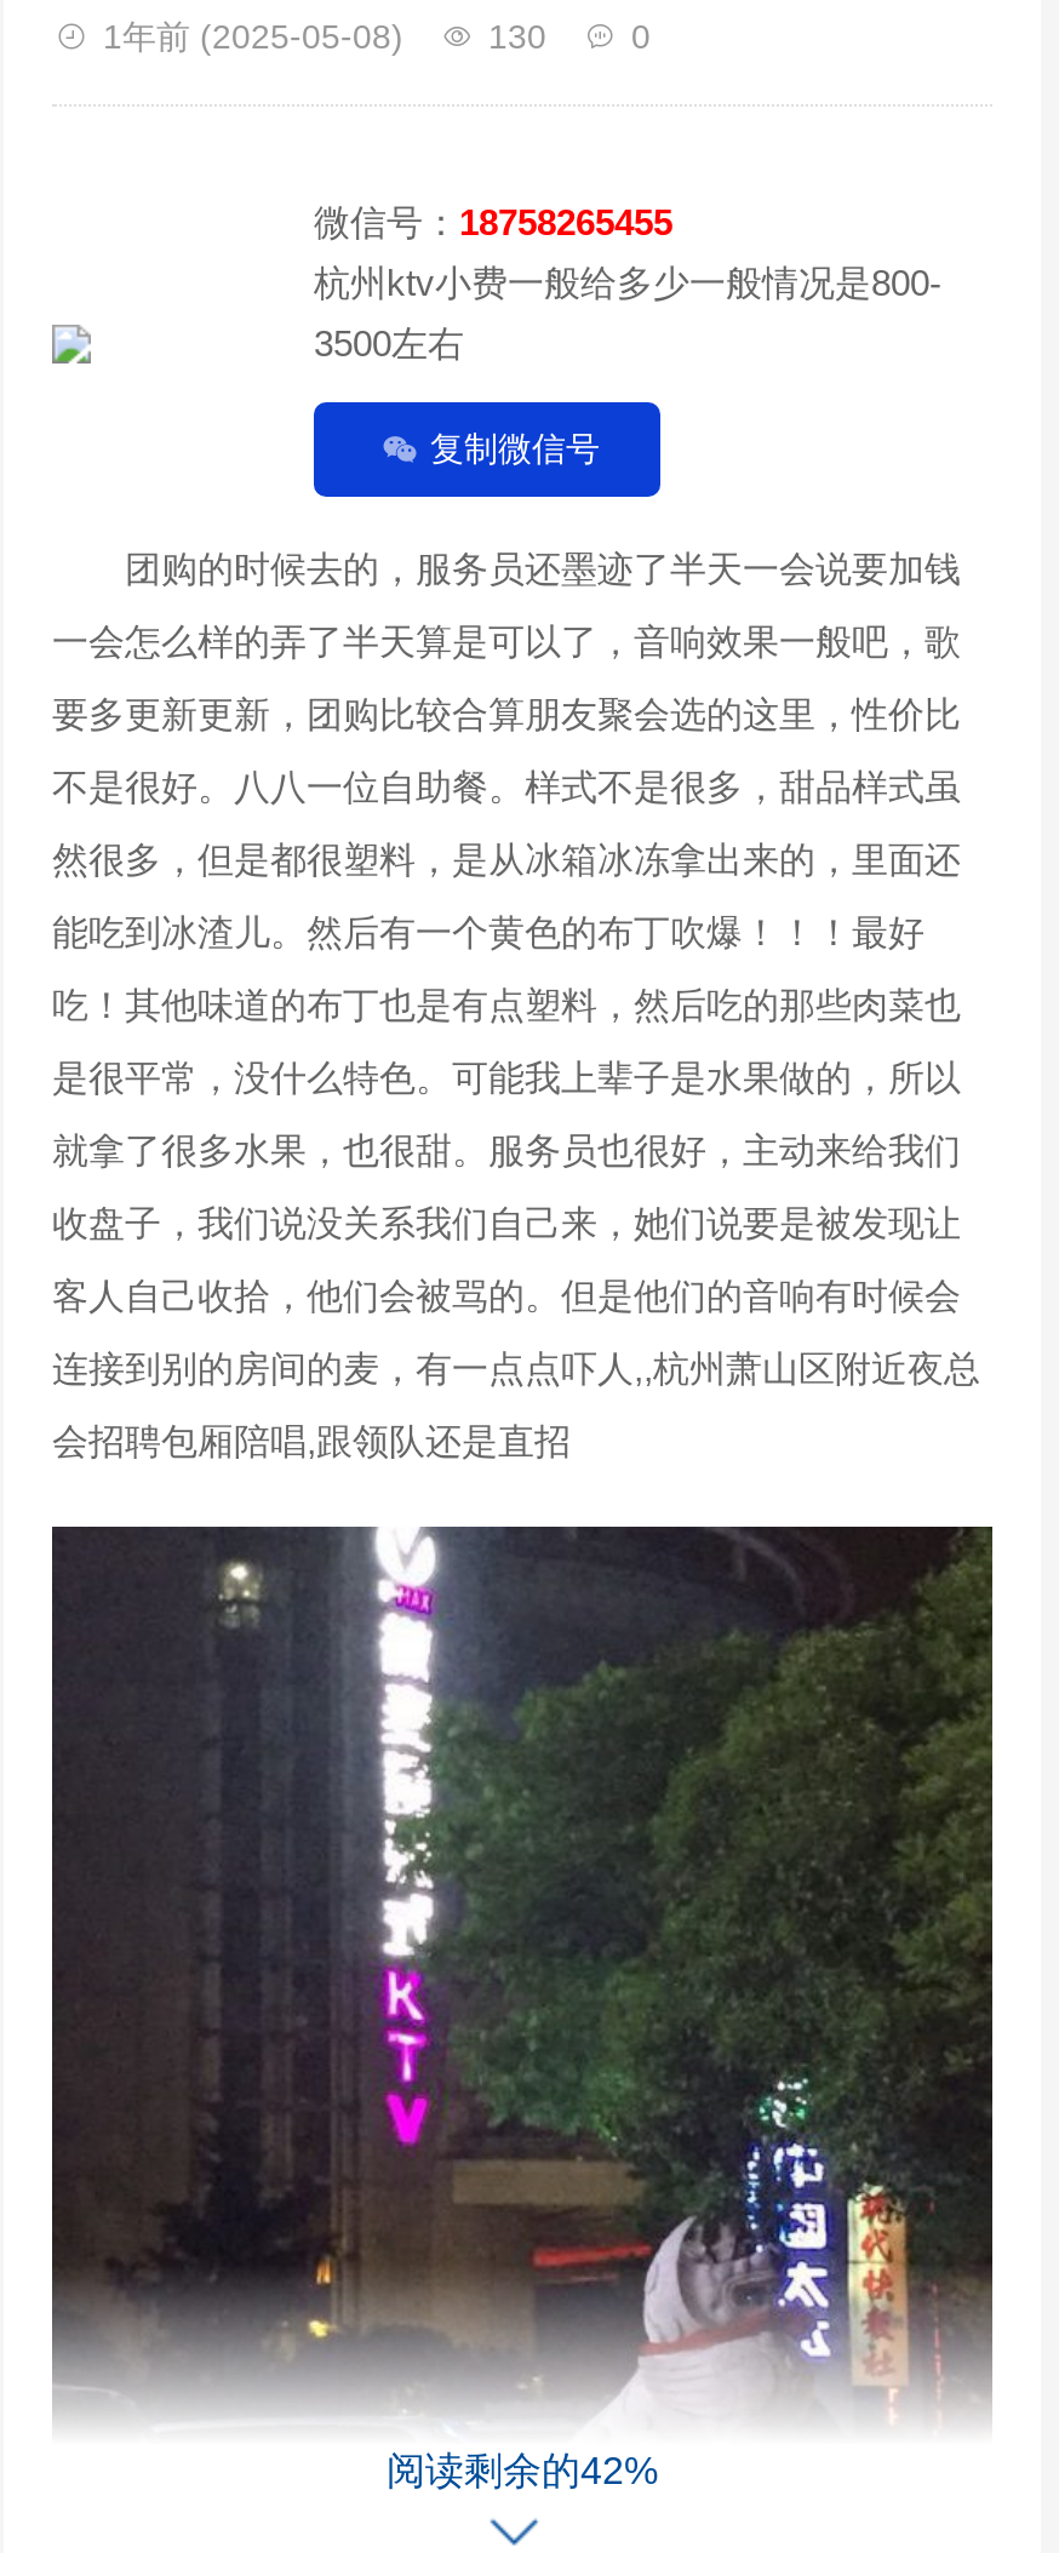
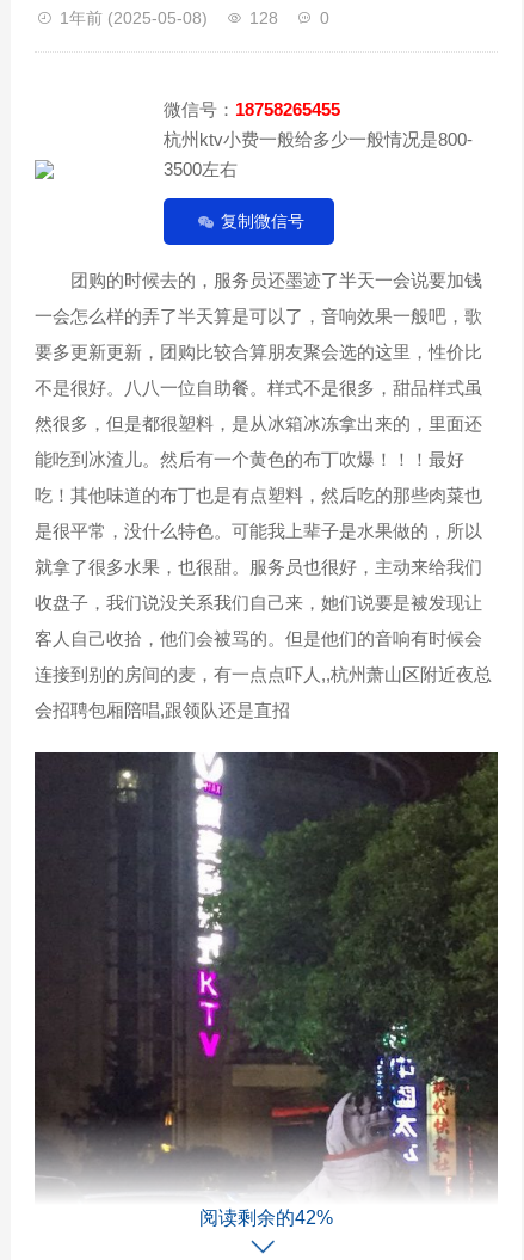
[488,17,546,56] 130 -> [249,8,278,27] 128

